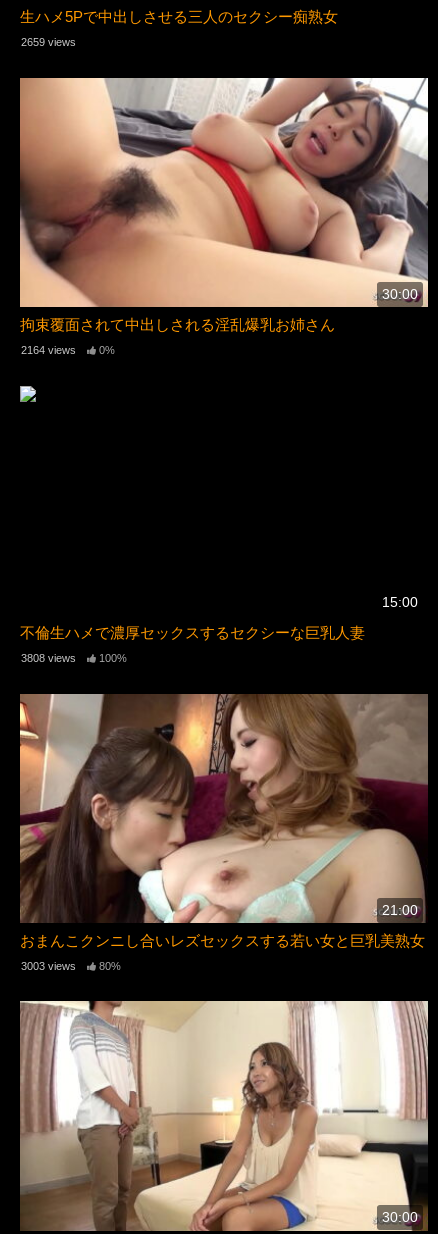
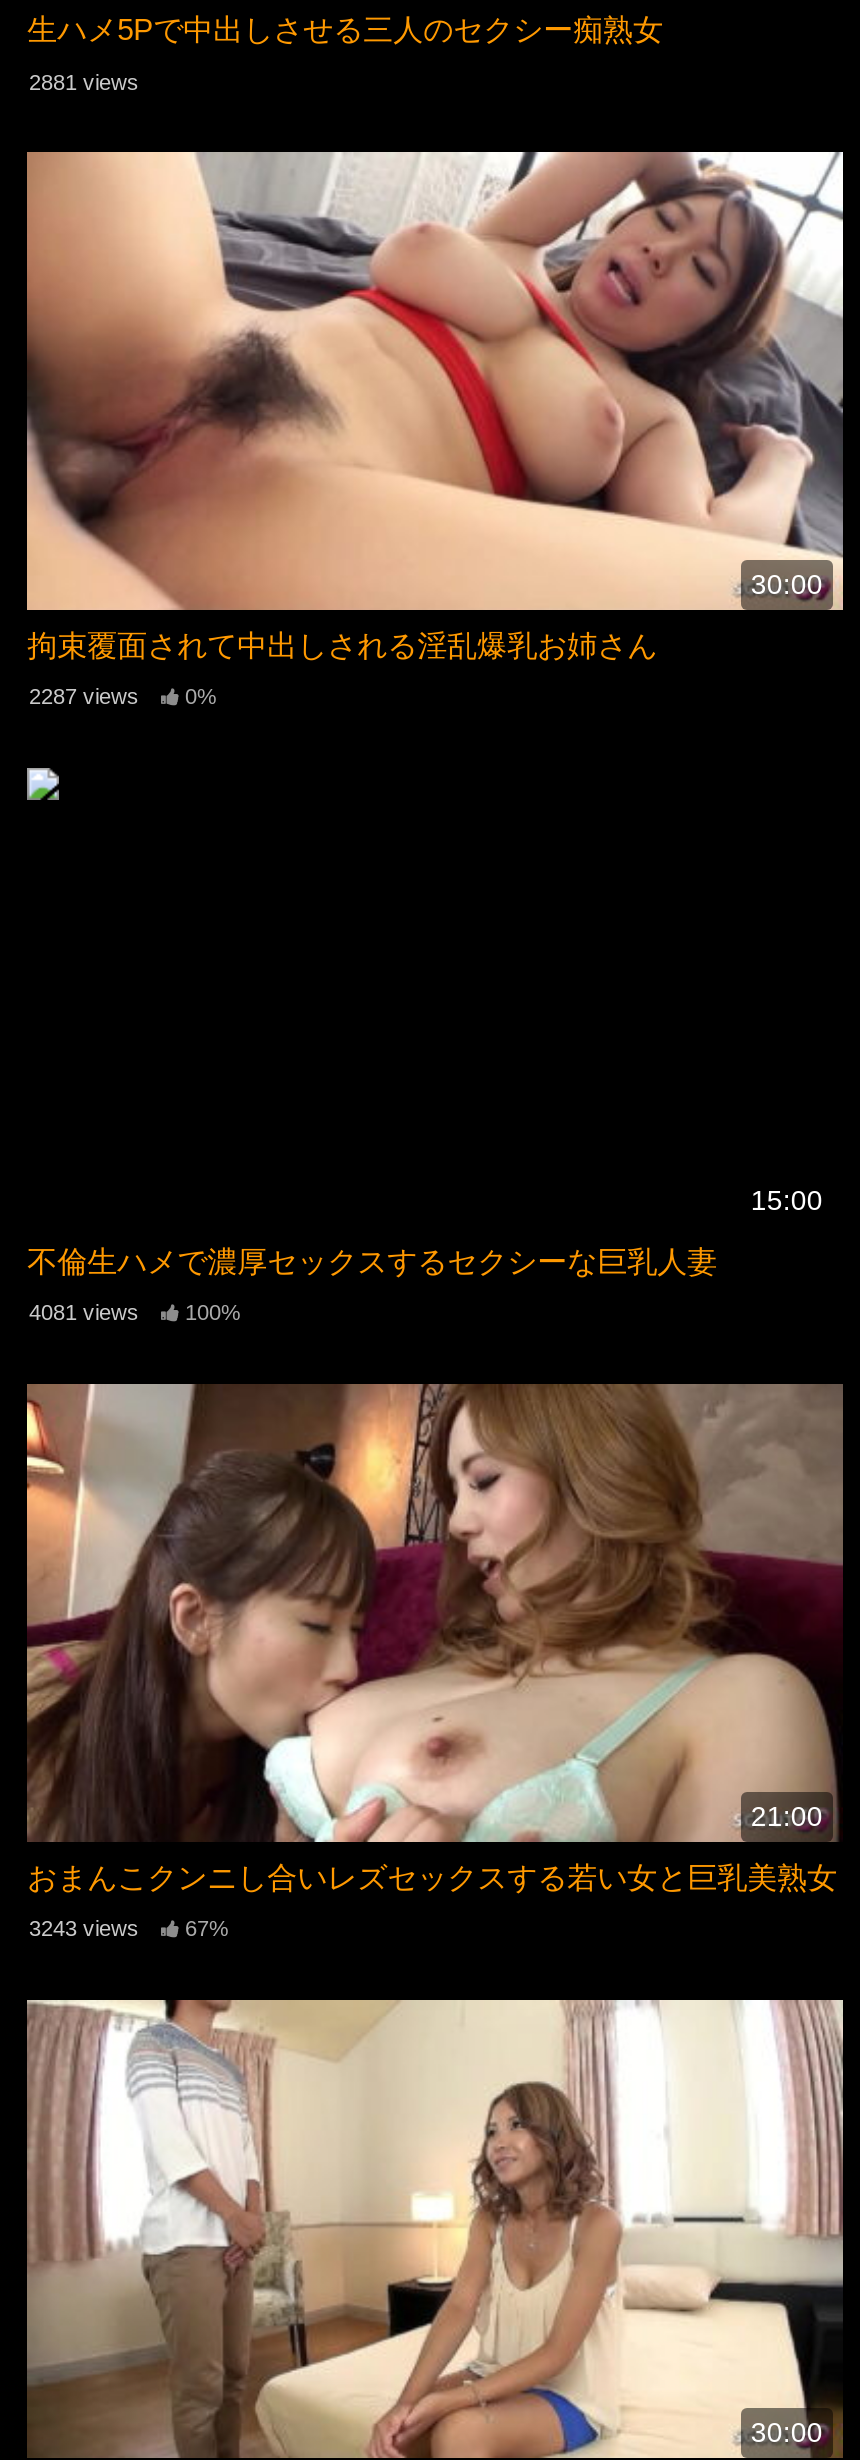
[21,36,76,48] 2659 views -> [29,70,139,94] 2881 views
[21,344,115,356] 2164 views 0% -> [29,685,217,709] 2287 views 0%
[21,652,127,664] 3808 views 100% -> [29,1301,241,1325] 4081 views 100%
[21,960,76,972] 3003 views -> [29,1917,139,1941] 3243 views
[96,960,121,972] 80% -> [179,1917,229,1941] 67%

